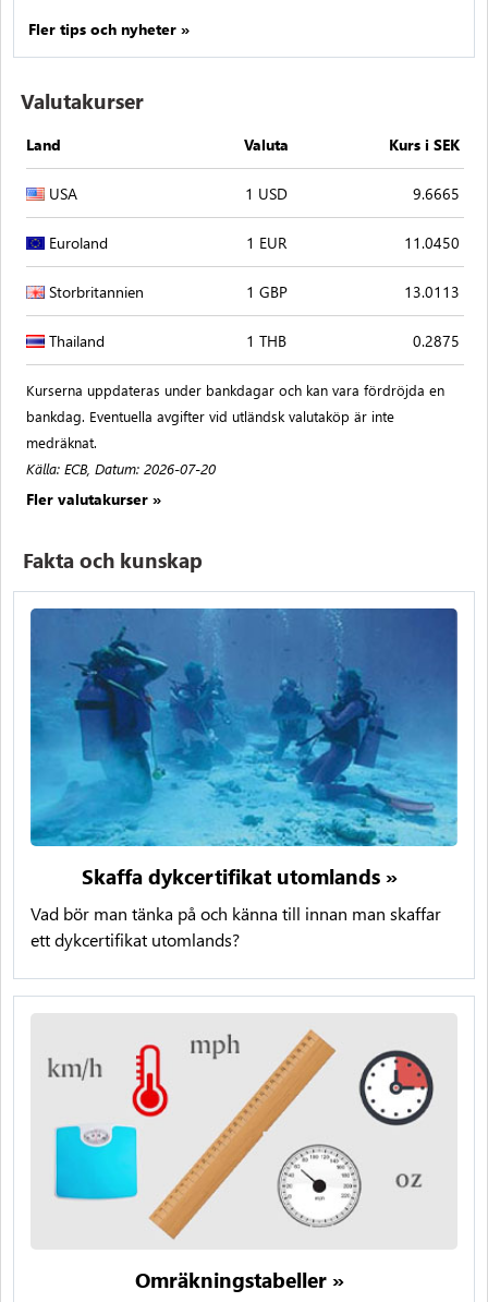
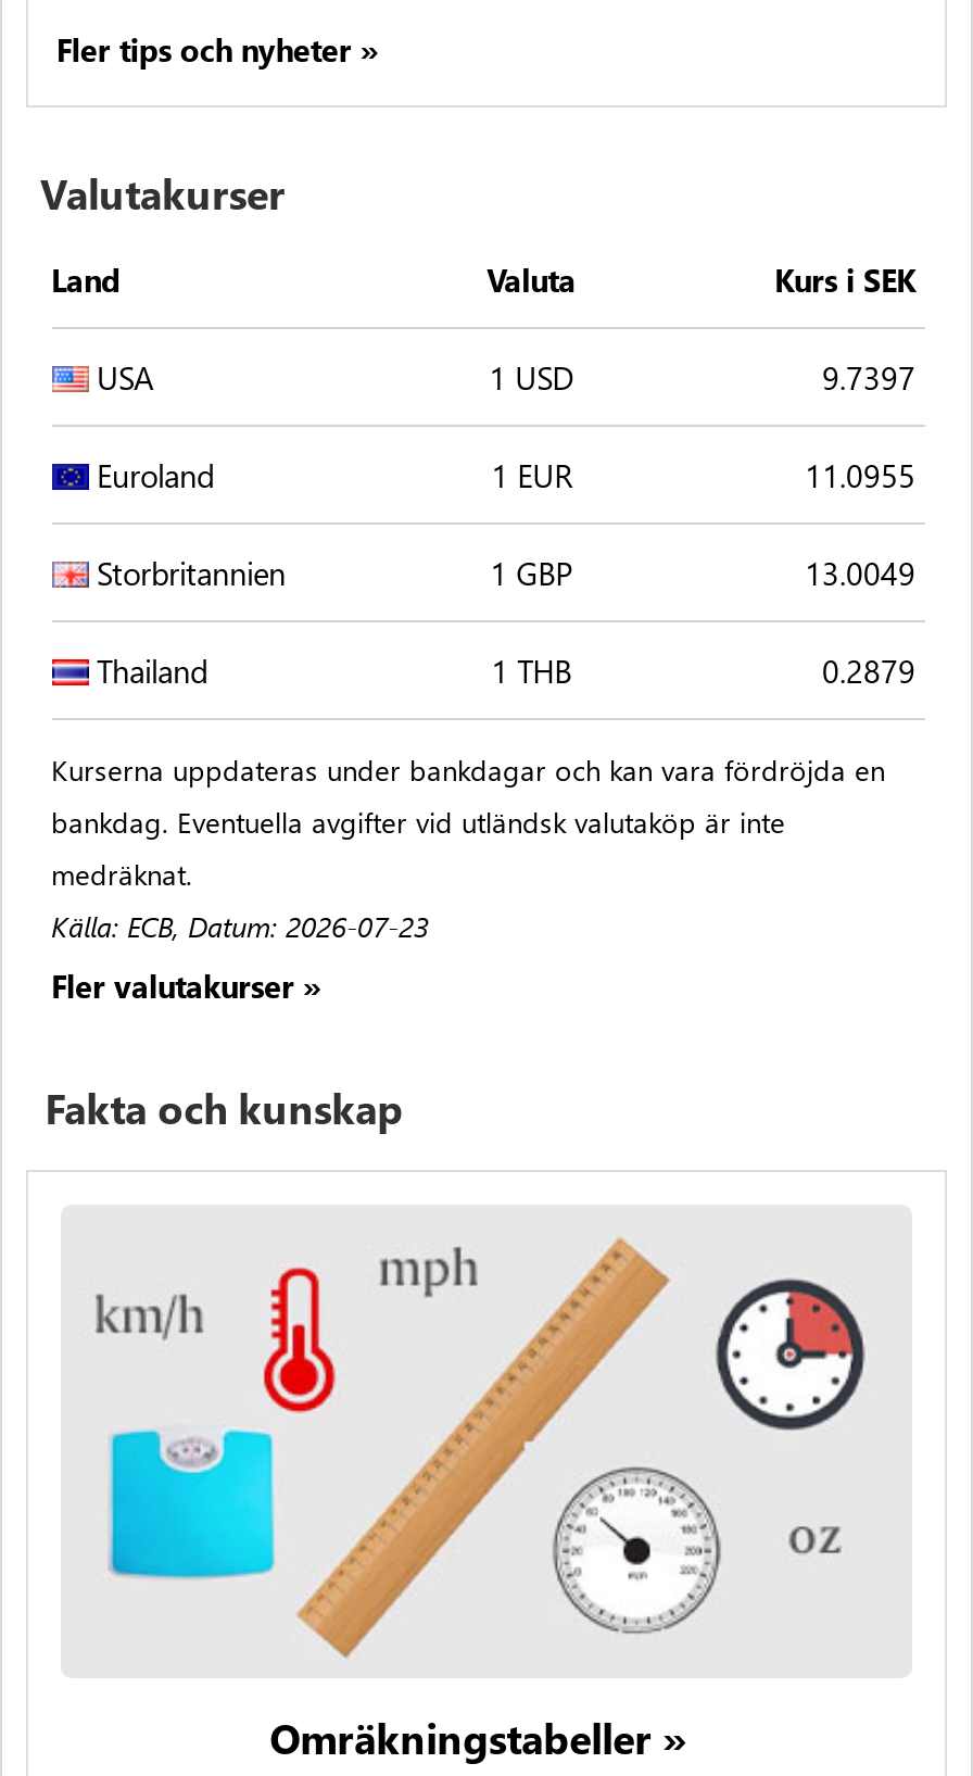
[412,184,459,204] 9.6665 -> [822,358,915,399] 9.7397
[404,233,459,253] 11.0450 -> [805,456,915,497] 11.0955
[404,282,459,302] 13.0113 -> [805,554,915,595] 13.0049
[412,331,459,351] 0.2875 -> [822,651,915,693] 0.2879
[26,459,215,478] Källa: ECB, Datum: 2026-07-20 -> [51,908,429,945] Källa: ECB, Datum: 2026-07-23
[29,607,459,951] [image] | Skaffa dykcertifikat utomlands » | Vad bör man tänka på och känna till innan man skaffar | ett dykcertifikat utomlands? -> none

